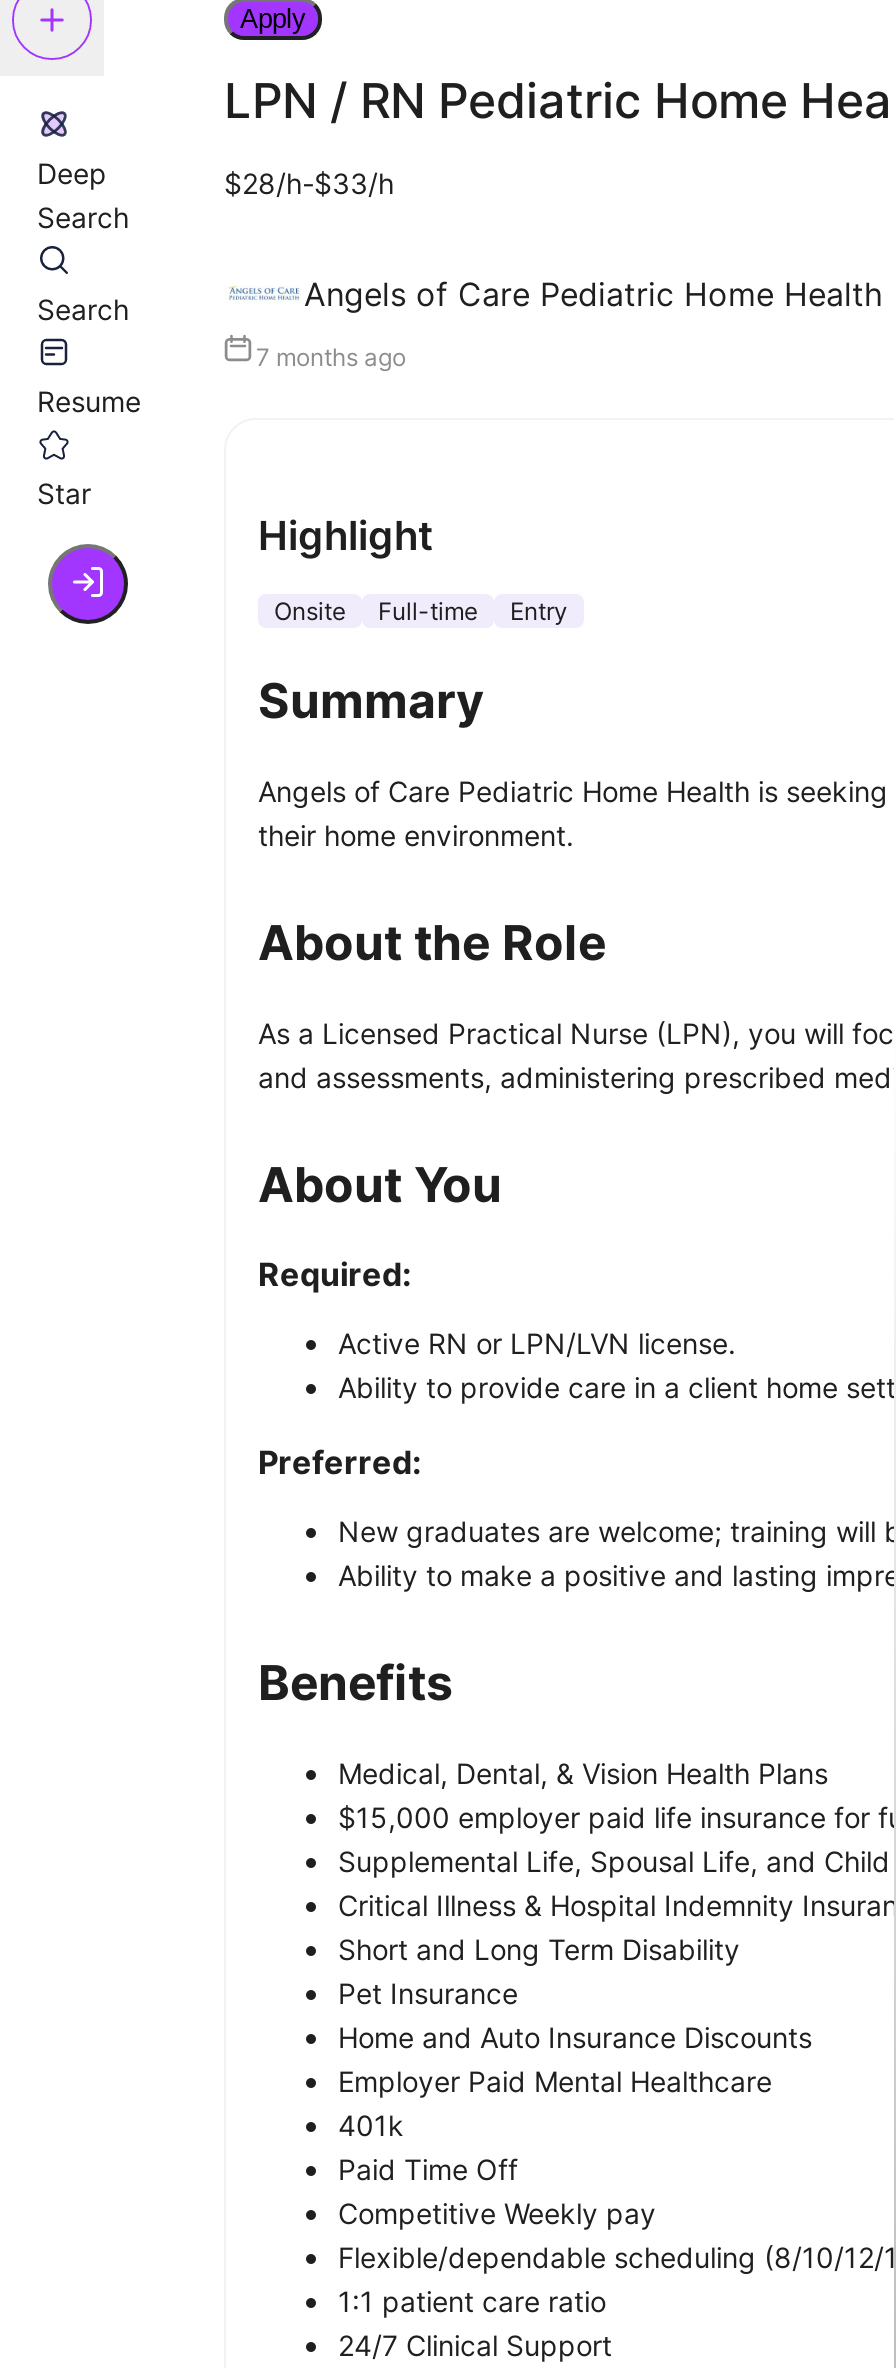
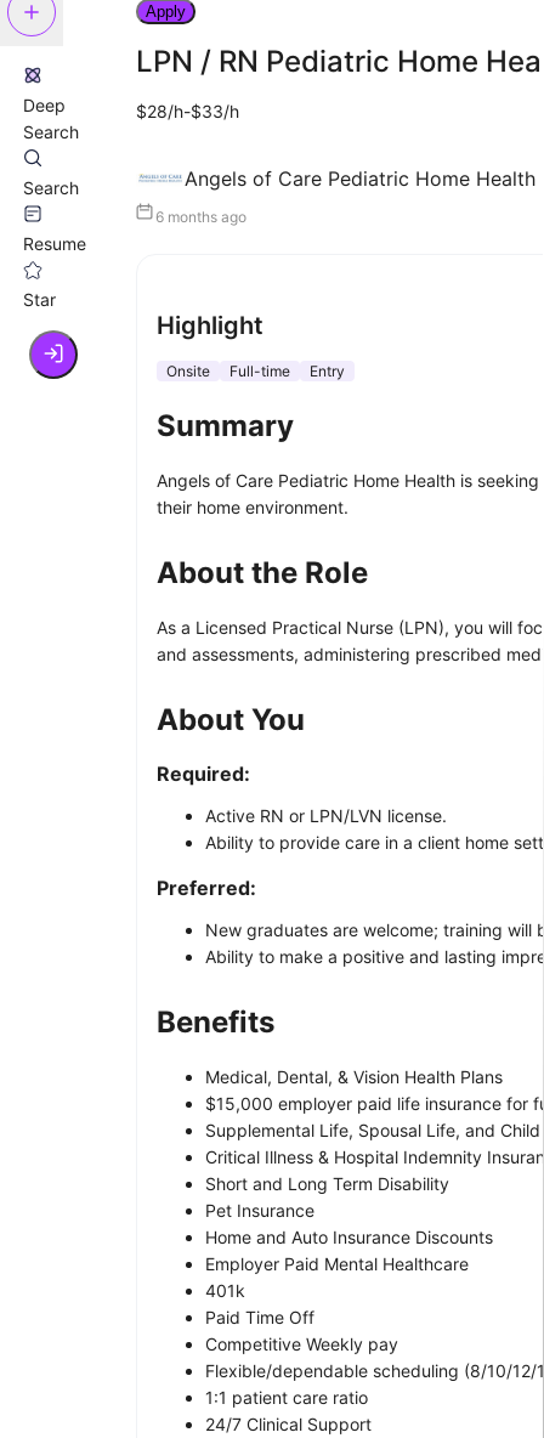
[256,342,406,372] 7 months ago -> [155,208,246,226] 6 months ago

